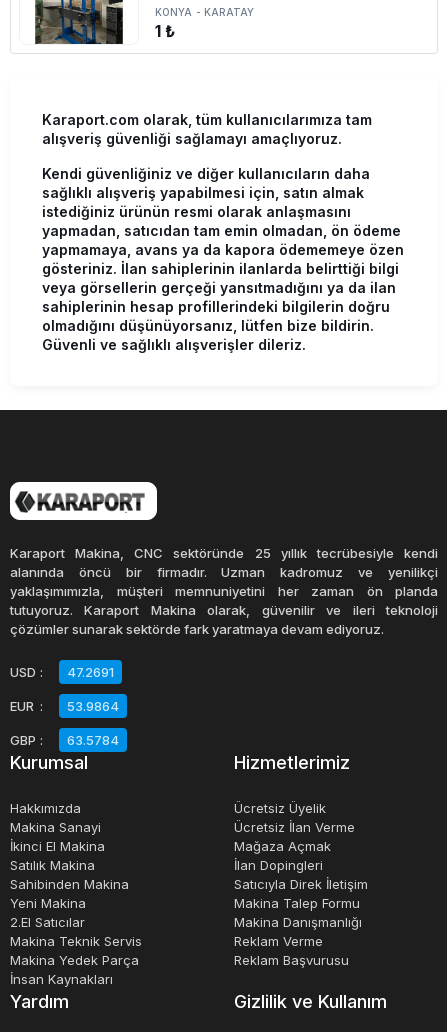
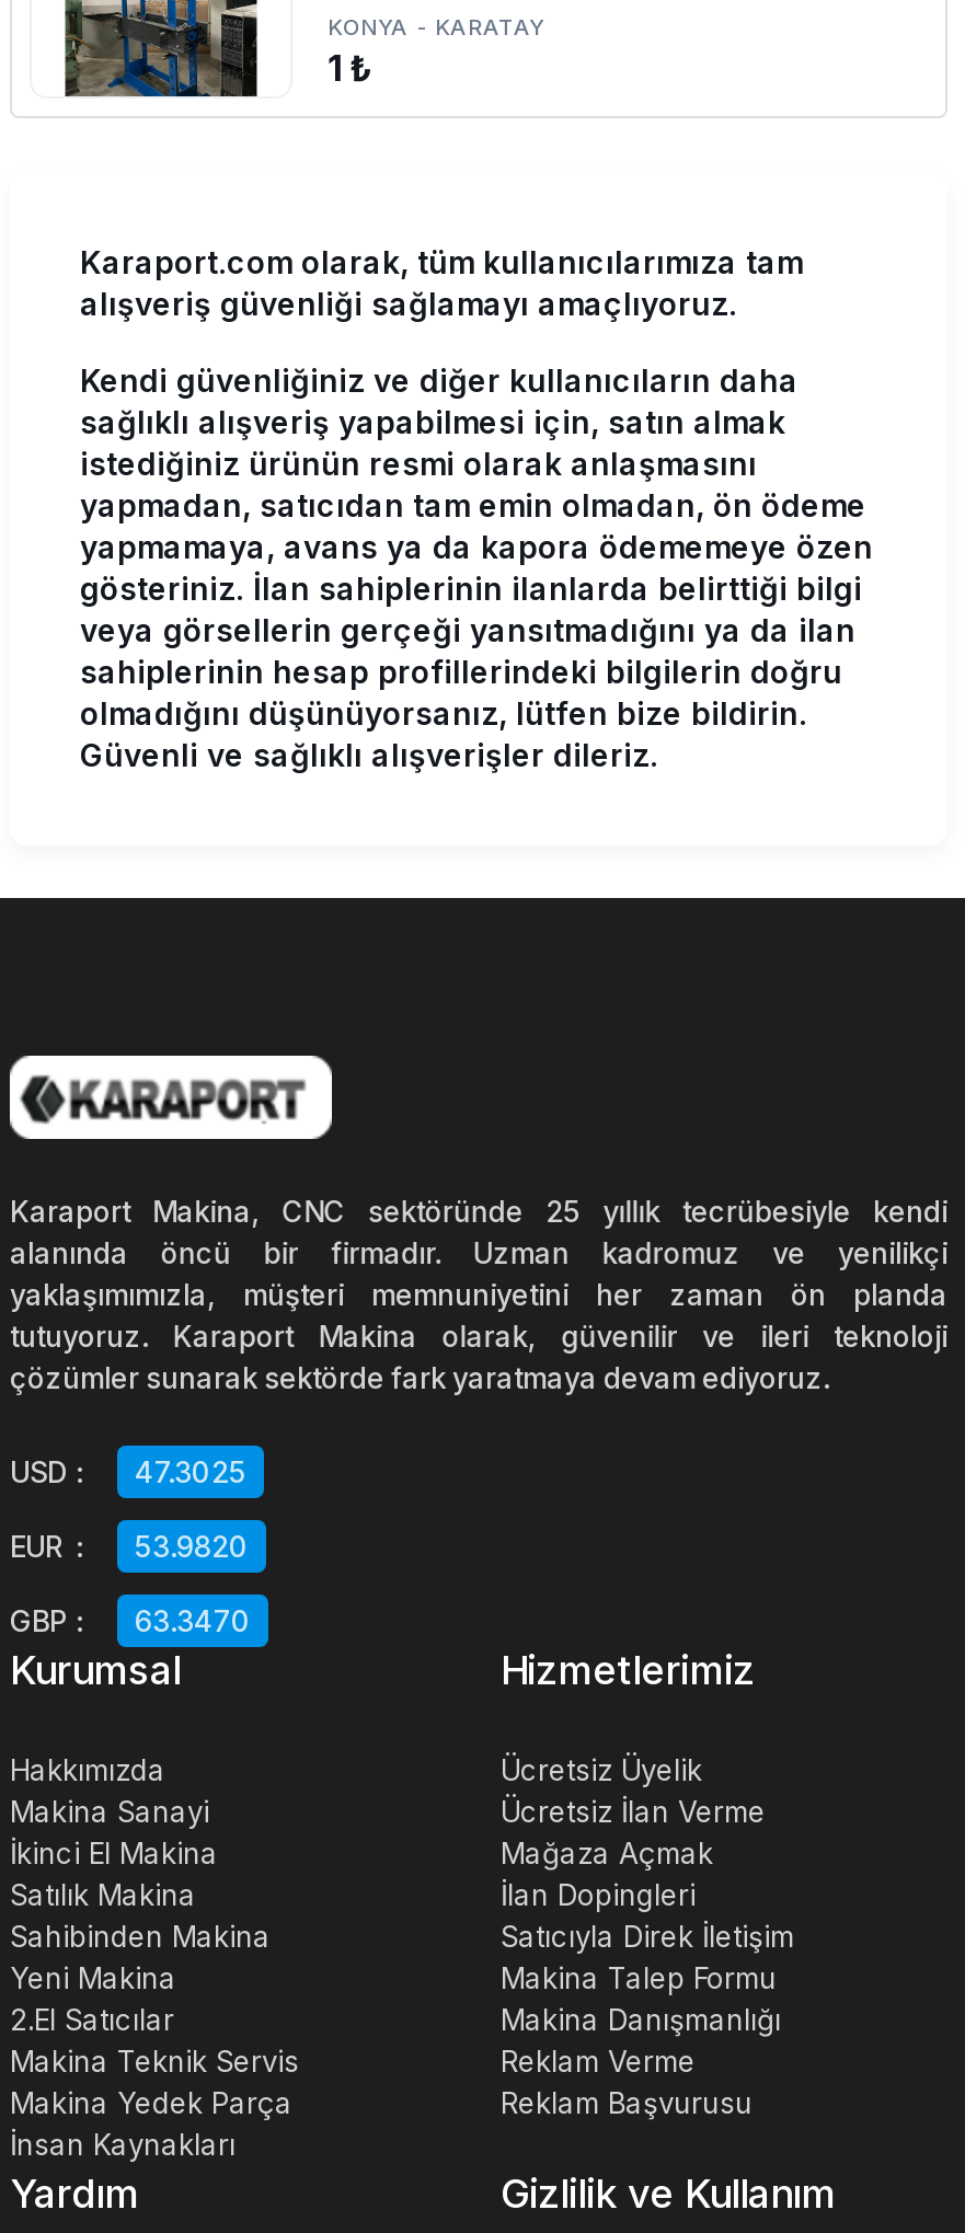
[10,664,114,680] USD : 47.2691 -> [10,1455,246,1490] USD : 47.3025
[10,698,119,714] EUR : 53.9864 -> [10,1529,249,1565] EUR : 53.9820
[10,732,119,748] GBP : 63.5784 -> [10,1604,251,1639] GBP : 63.3470

